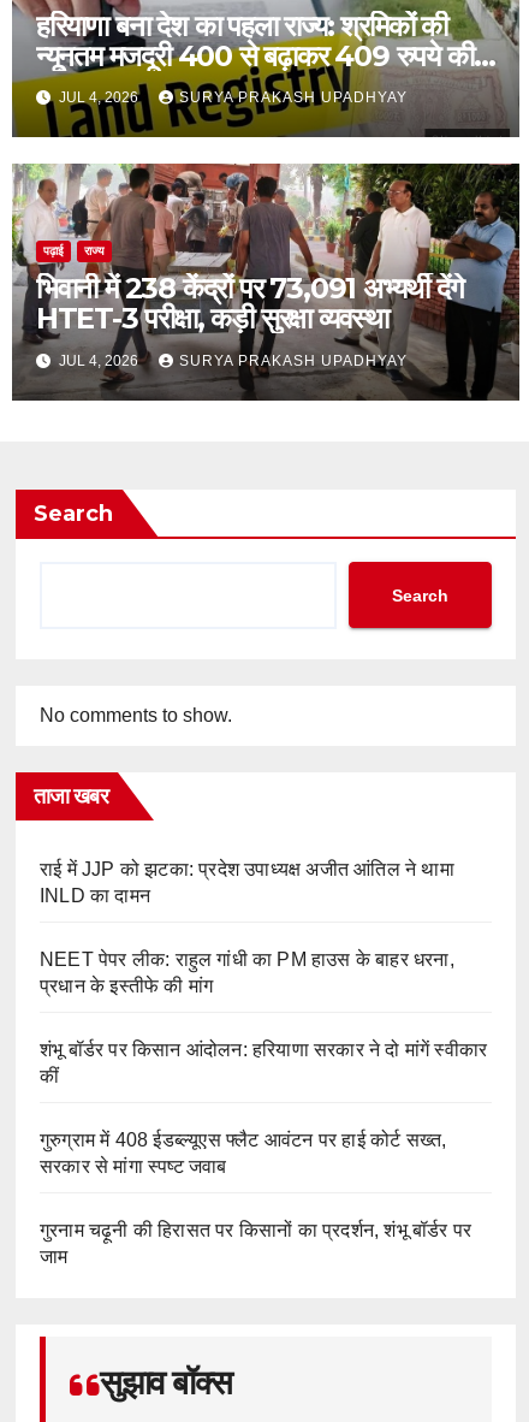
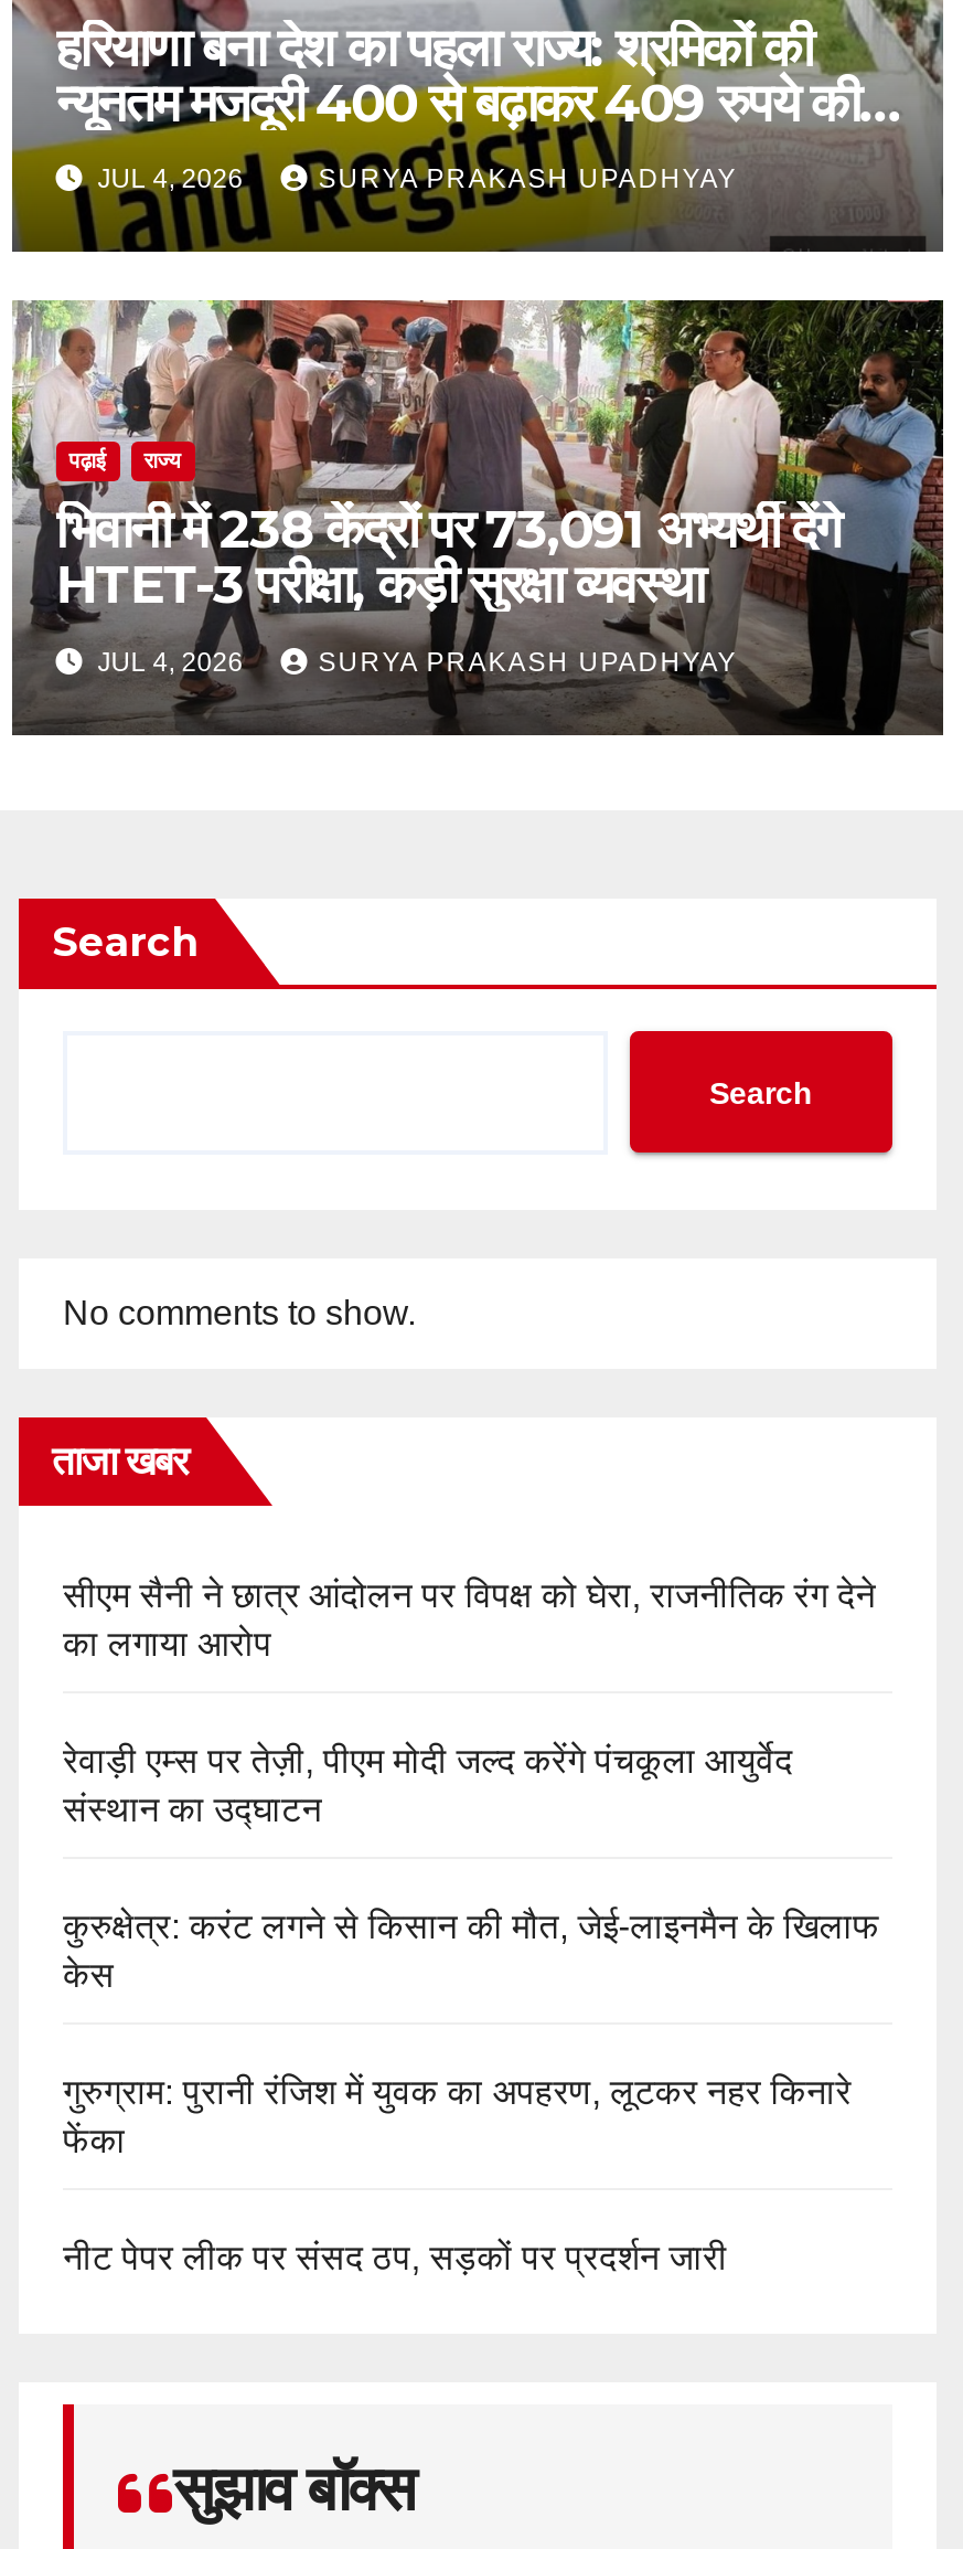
[40,859,454,906] राई में JJP को झटका: प्रदेश उपाध्यक्ष अजीत आंतिल ने थामा | INLD का दामन -> [63,1576,876,1663] सीएम सैनी ने छात्र आंदोलन पर विपक्ष को घेरा, राजनीतिक रंग देने | का लगाया आरोप
[40,949,454,996] NEET पेपर लीक: राहुल गांधी का PM हाउस के बाहर धरना, | प्रधान के इस्तीफे की मांग -> [63,1742,793,1828] रेवाड़ी एम्स पर तेज़ी, पीएम मोदी जल्द करेंगे पंचकूला आयुर्वेद | संस्थान का उद्घाटन
[40,1039,487,1086] शंभू बॉर्डर पर किसान आंदोलन: हरियाणा सरकार ने दो मांगें स्वीकार | कीं -> [63,1908,880,1994] कुरुक्षेत्र: करंट लगने से किसान की मौत, जेई-लाइनमैन के खिलाफ | केस
[40,1130,447,1177] गुरुग्राम में 408 ईडब्ल्यूएस फ्लैट आवंटन पर हाई कोर्ट सख्त, | सरकार से मांगा स्पष्ट जवाब -> [63,2073,851,2159] गुरुग्राम: पुरानी रंजिश में युवक का अपहरण, लूटकर नहर किनारे | फेंका
[40,1220,472,1267] गुरनाम चढ़ूनी की हिरासत पर किसानों का प्रदर्शन, शंभू बॉर्डर पर | जाम -> [63,2239,727,2276] नीट पेपर लीक पर संसद ठप, सड़कों पर प्रदर्शन जारी

